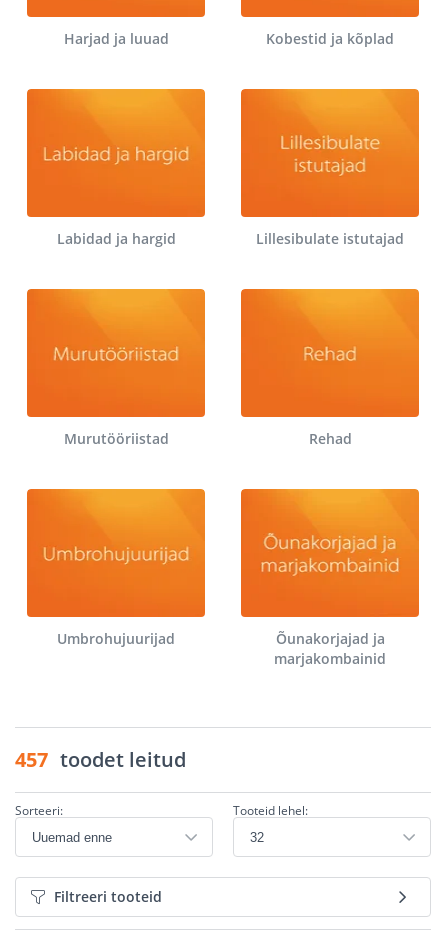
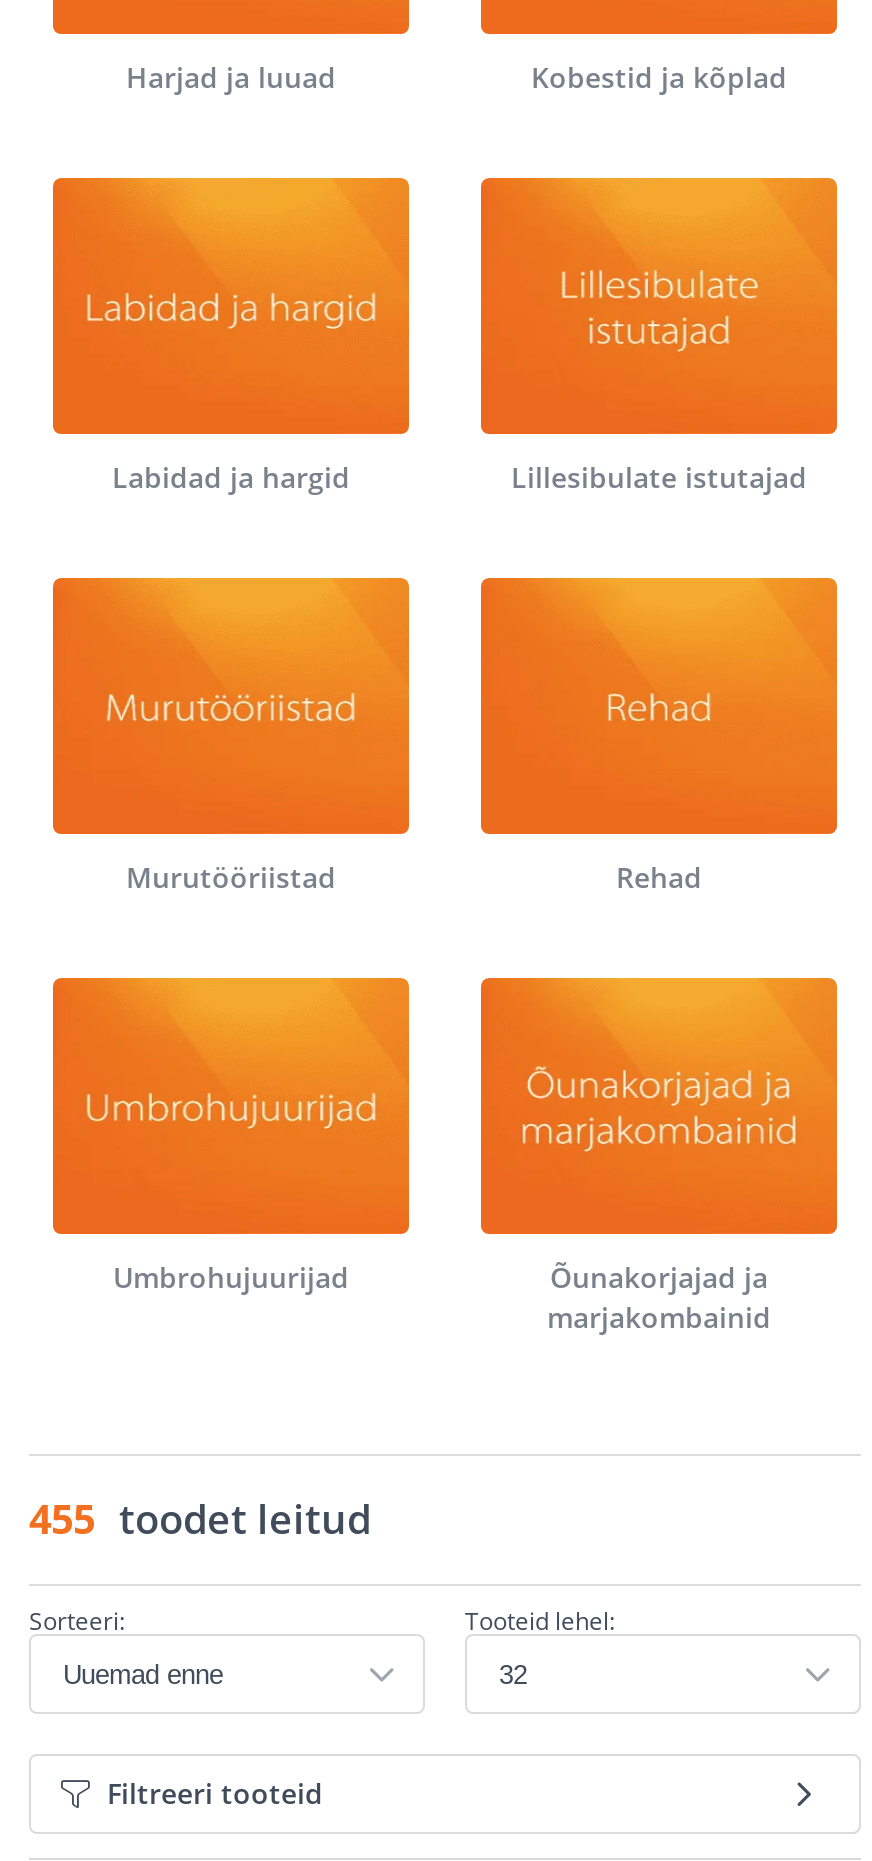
[15,746,186,773] 457 toodet leitud -> [29,1492,371,1546] 455 toodet leitud

